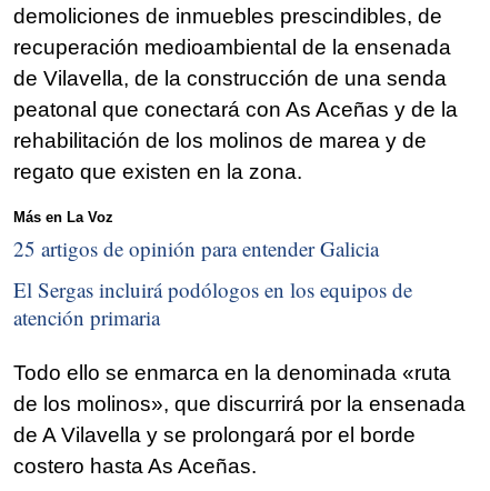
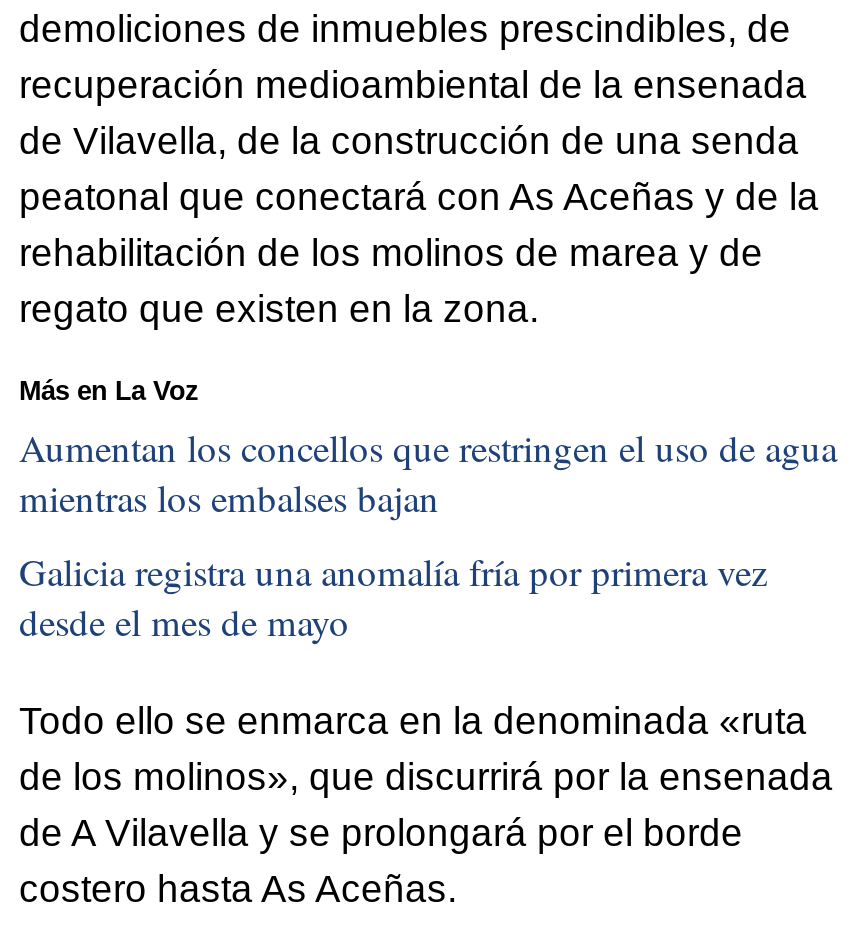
[13,234,379,262] 25 artigos de opinión para entender Galicia -> [19,421,837,521] Aumentan los concellos que restringen el uso de agua | mientras los embalses bajan
[13,276,412,331] El Sergas incluirá podólogos en los equipos de | atención primaria -> [19,546,767,646] Galicia registra una anomalía fría por primera vez | desde el mes de mayo

